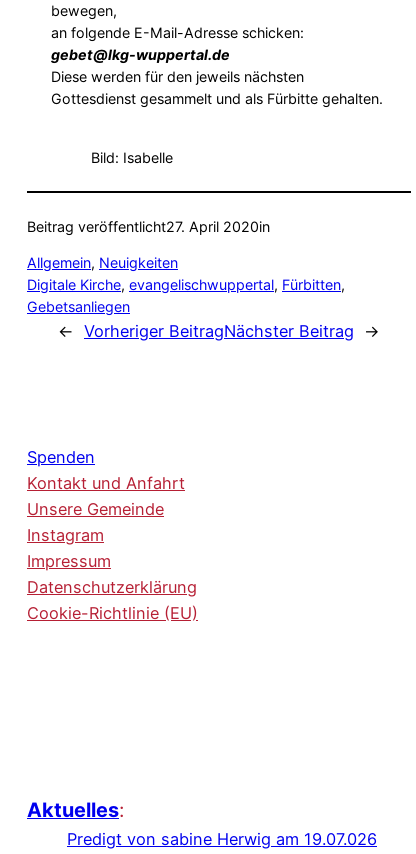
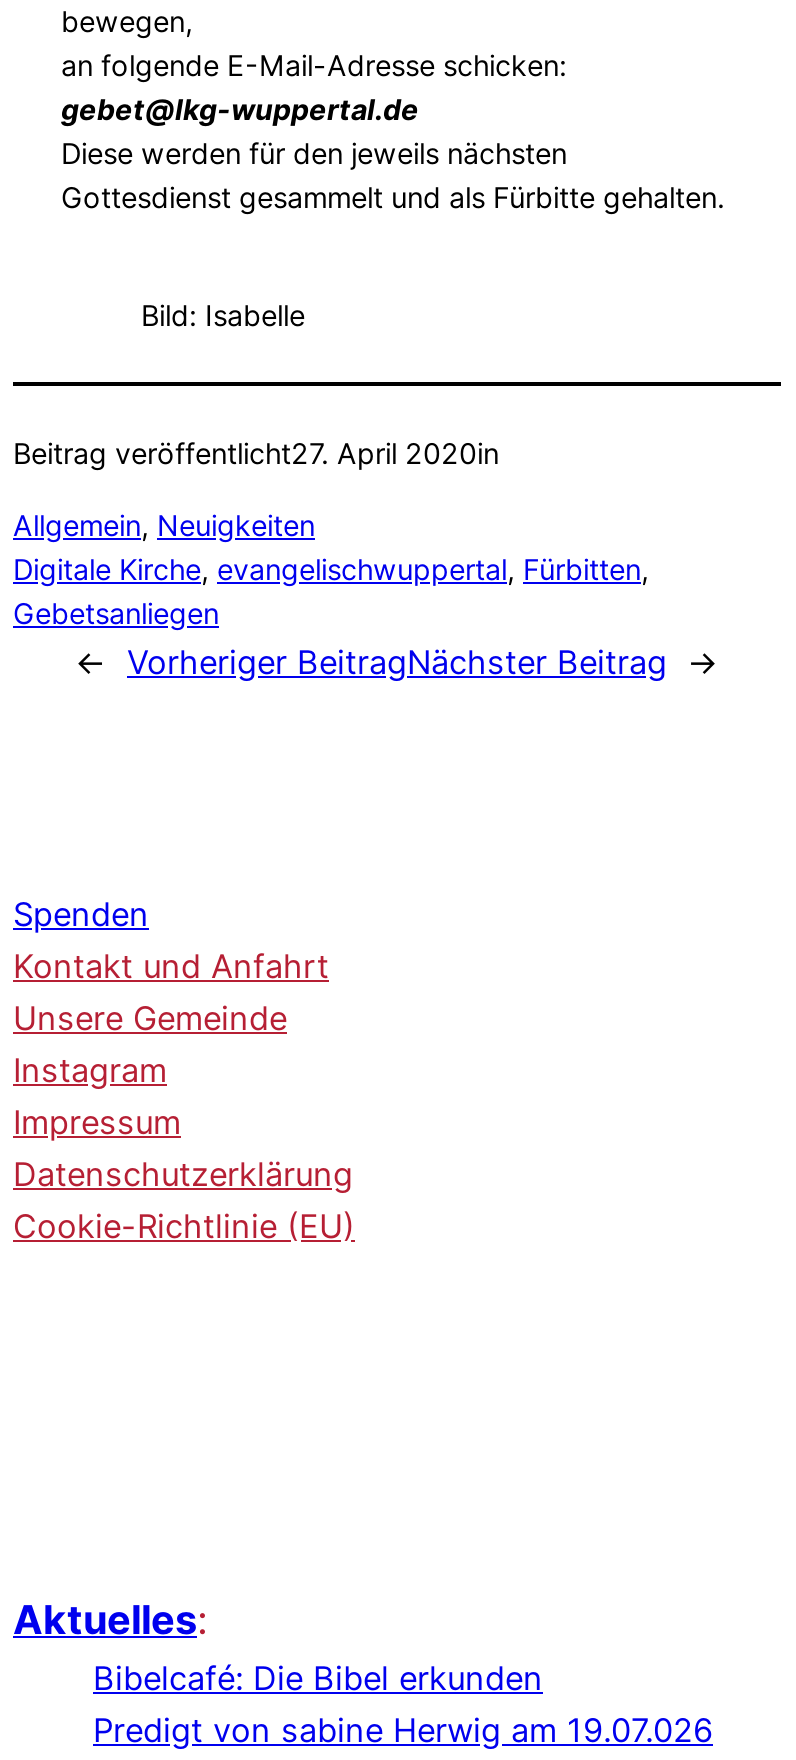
none -> [93,1658,543,1698] Bibelcafé: Die Bibel erkunden

